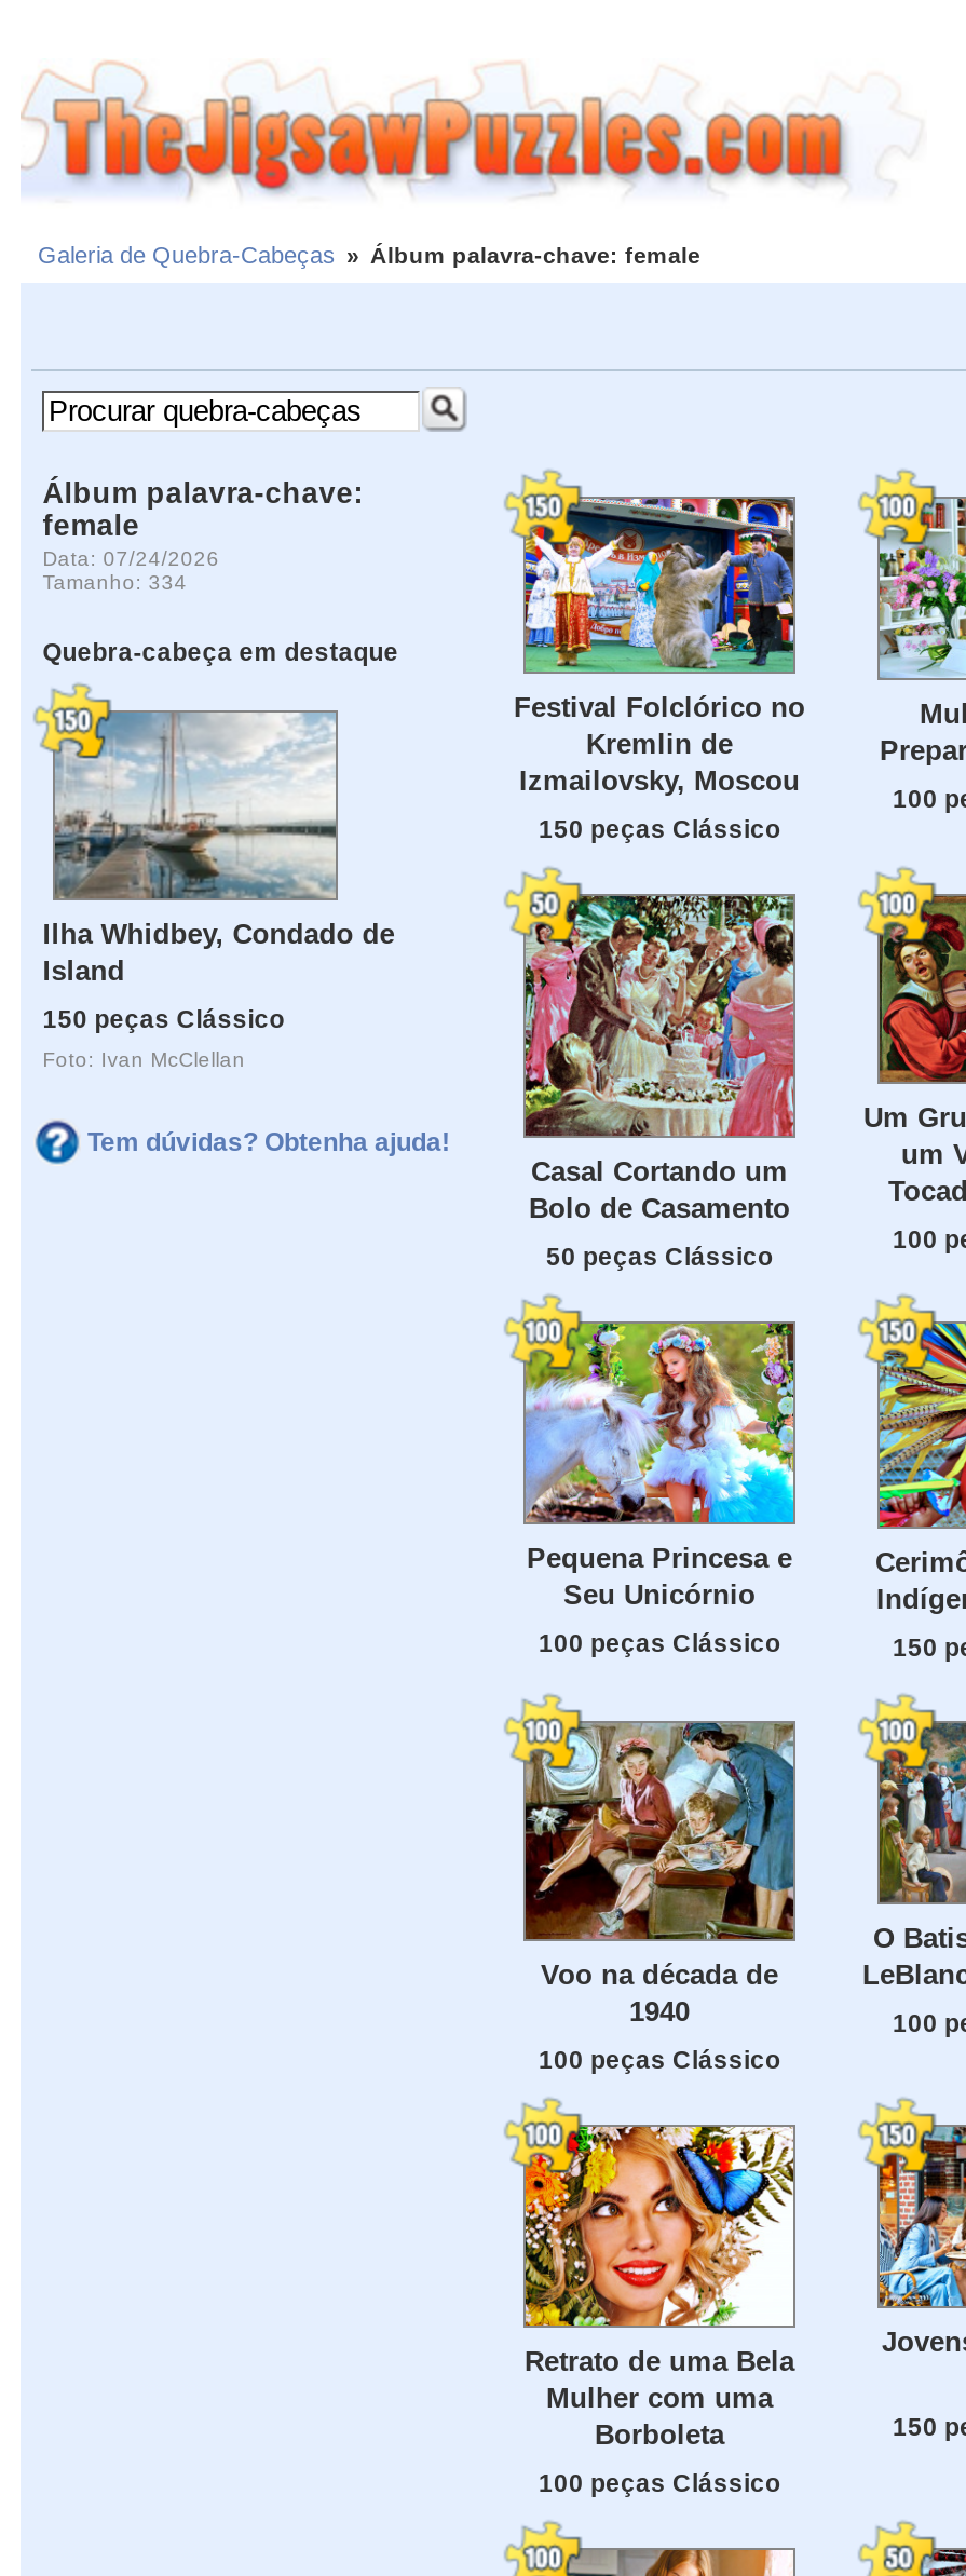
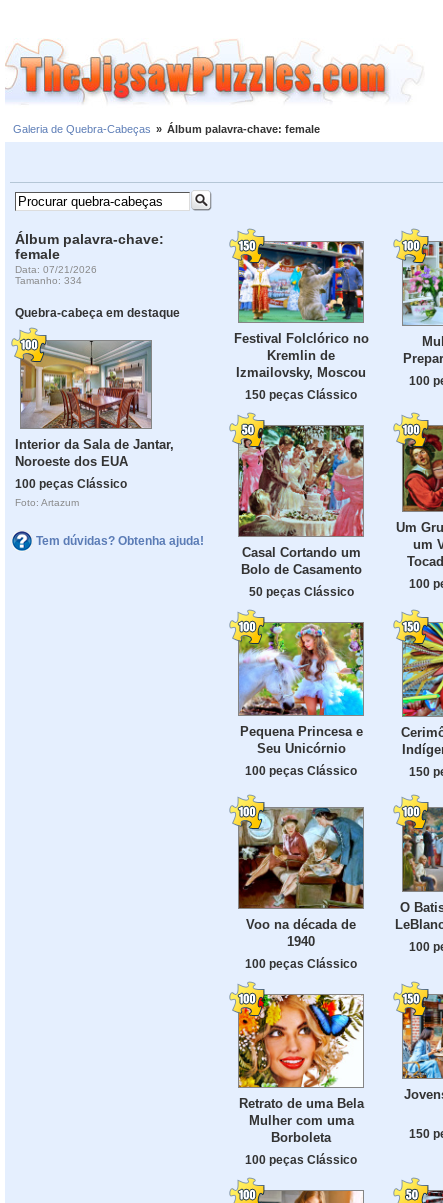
[43,546,220,570] Data: 07/24/2026 -> [15,264,97,275] Data: 07/21/2026
[43,713,395,987] [image] | Ilha Whidbey, Condado de | Island -> [15,340,174,469] [image] | Interior da Sala de Jantar, | Noroeste dos EUA
[43,1004,285,1032] 150 peças Clássico -> [15,477,127,490] 100 peças Clássico
[43,1047,246,1071] Foto: Ivan McClellan -> [15,497,79,508] Foto: Artazum

